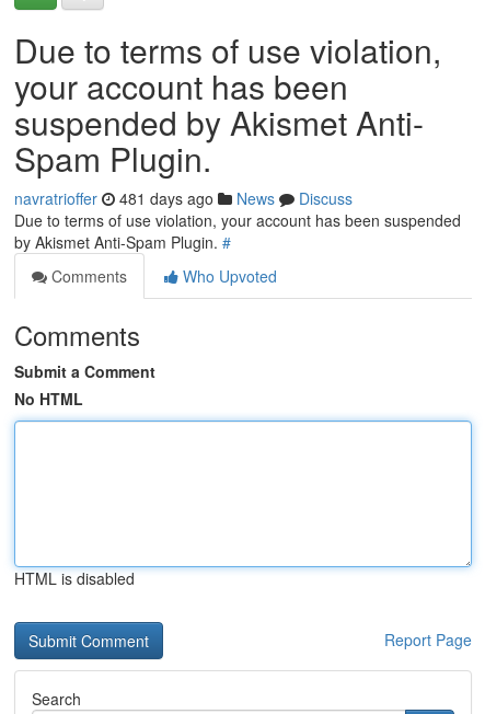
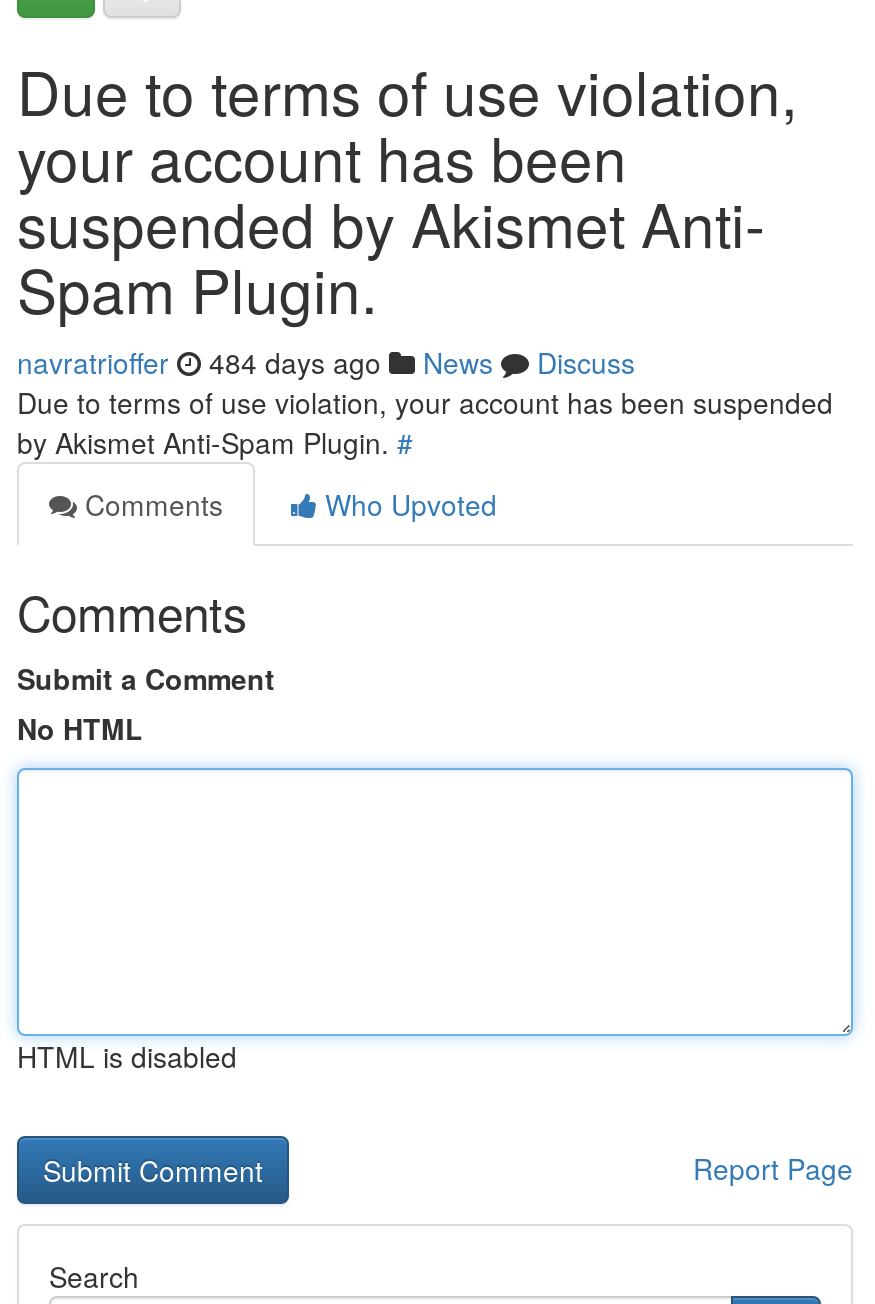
[14,187,353,209] navratrioffer 481 days ago News Discuss -> [17,342,635,382] navratrioffer 484 days ago News Discuss

